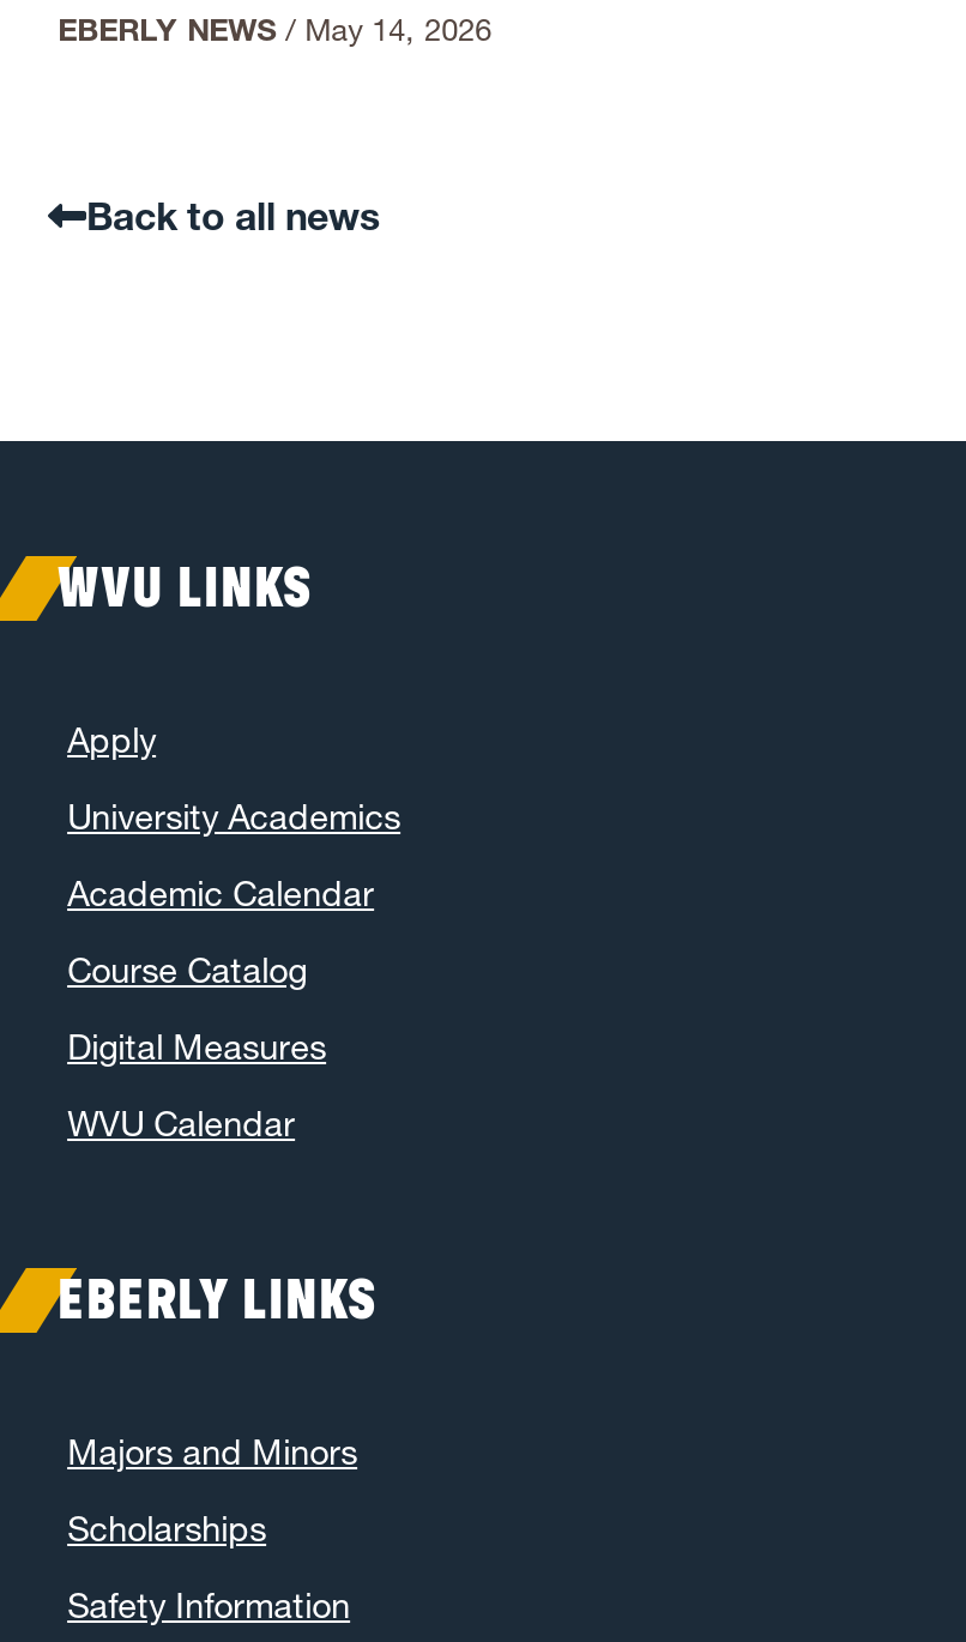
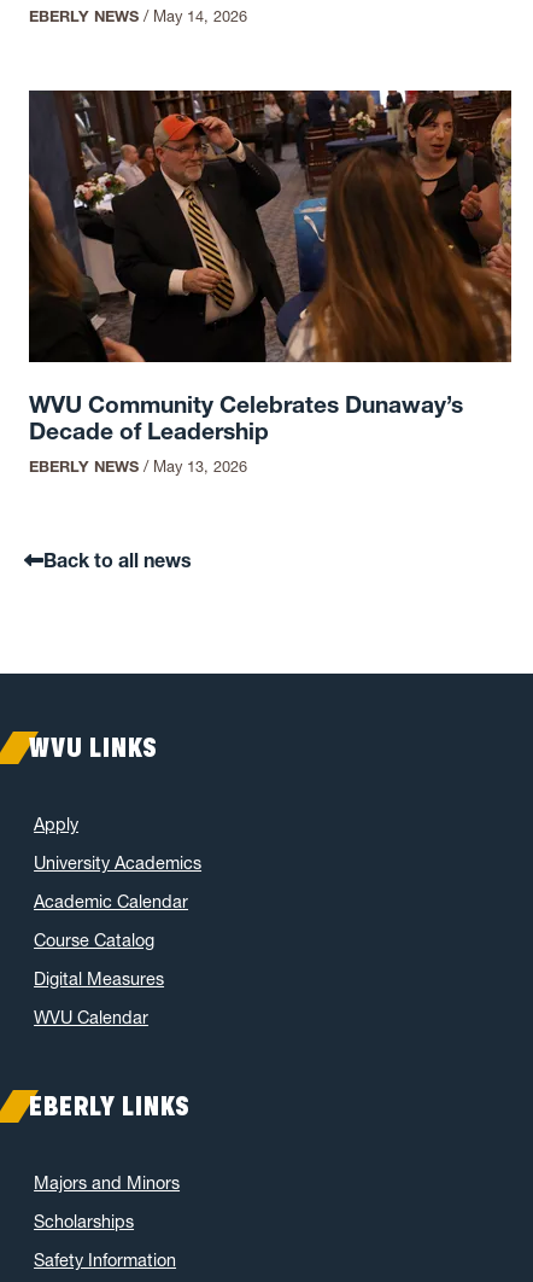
none -> [28,89,512,476] [image] | WVU Community Celebrates Dunaway’s | Decade of Leadership | EBERLY NEWS / May 13, 2026

